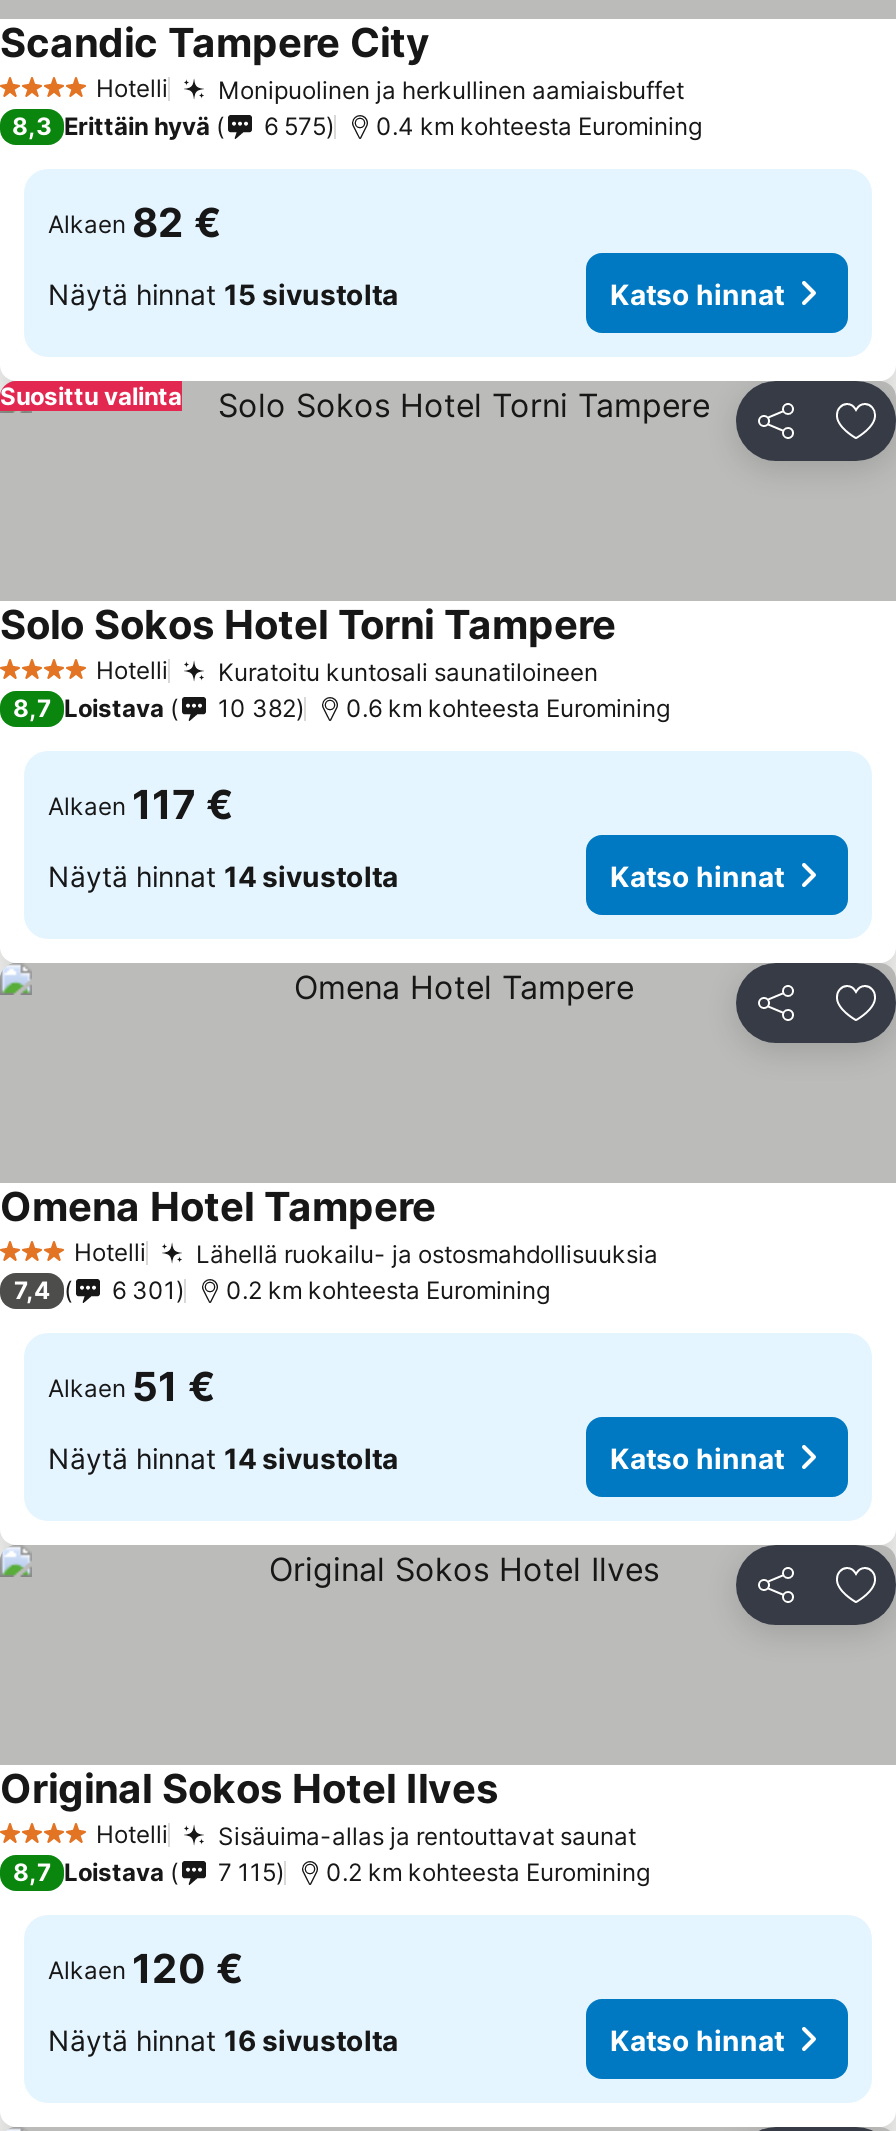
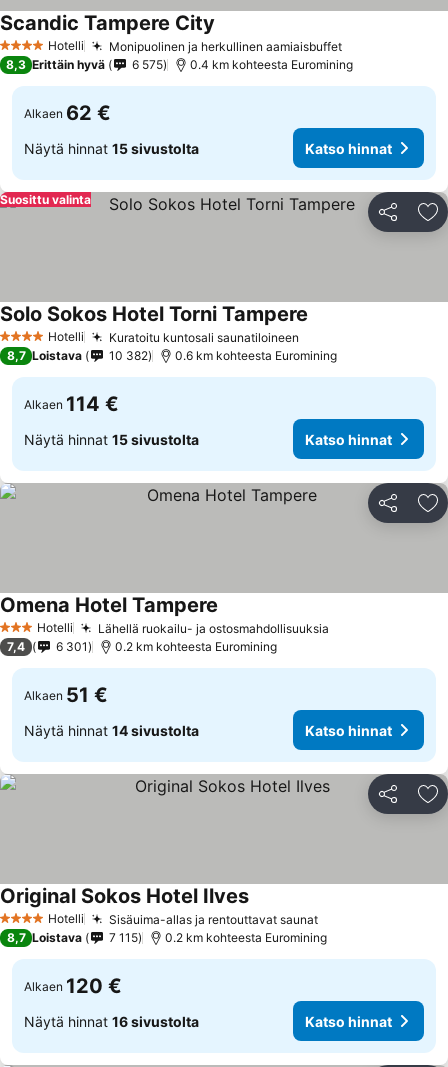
[48,199,222,247] Alkaen 82 € -> [24,101,111,125] Alkaen 62 €
[48,781,234,829] Alkaen 117 € -> [24,392,119,416] Alkaen 114 €
[48,858,398,892] Näytä hinnat 14 sivustolta -> [24,430,199,447] Näytä hinnat 15 sivustolta

